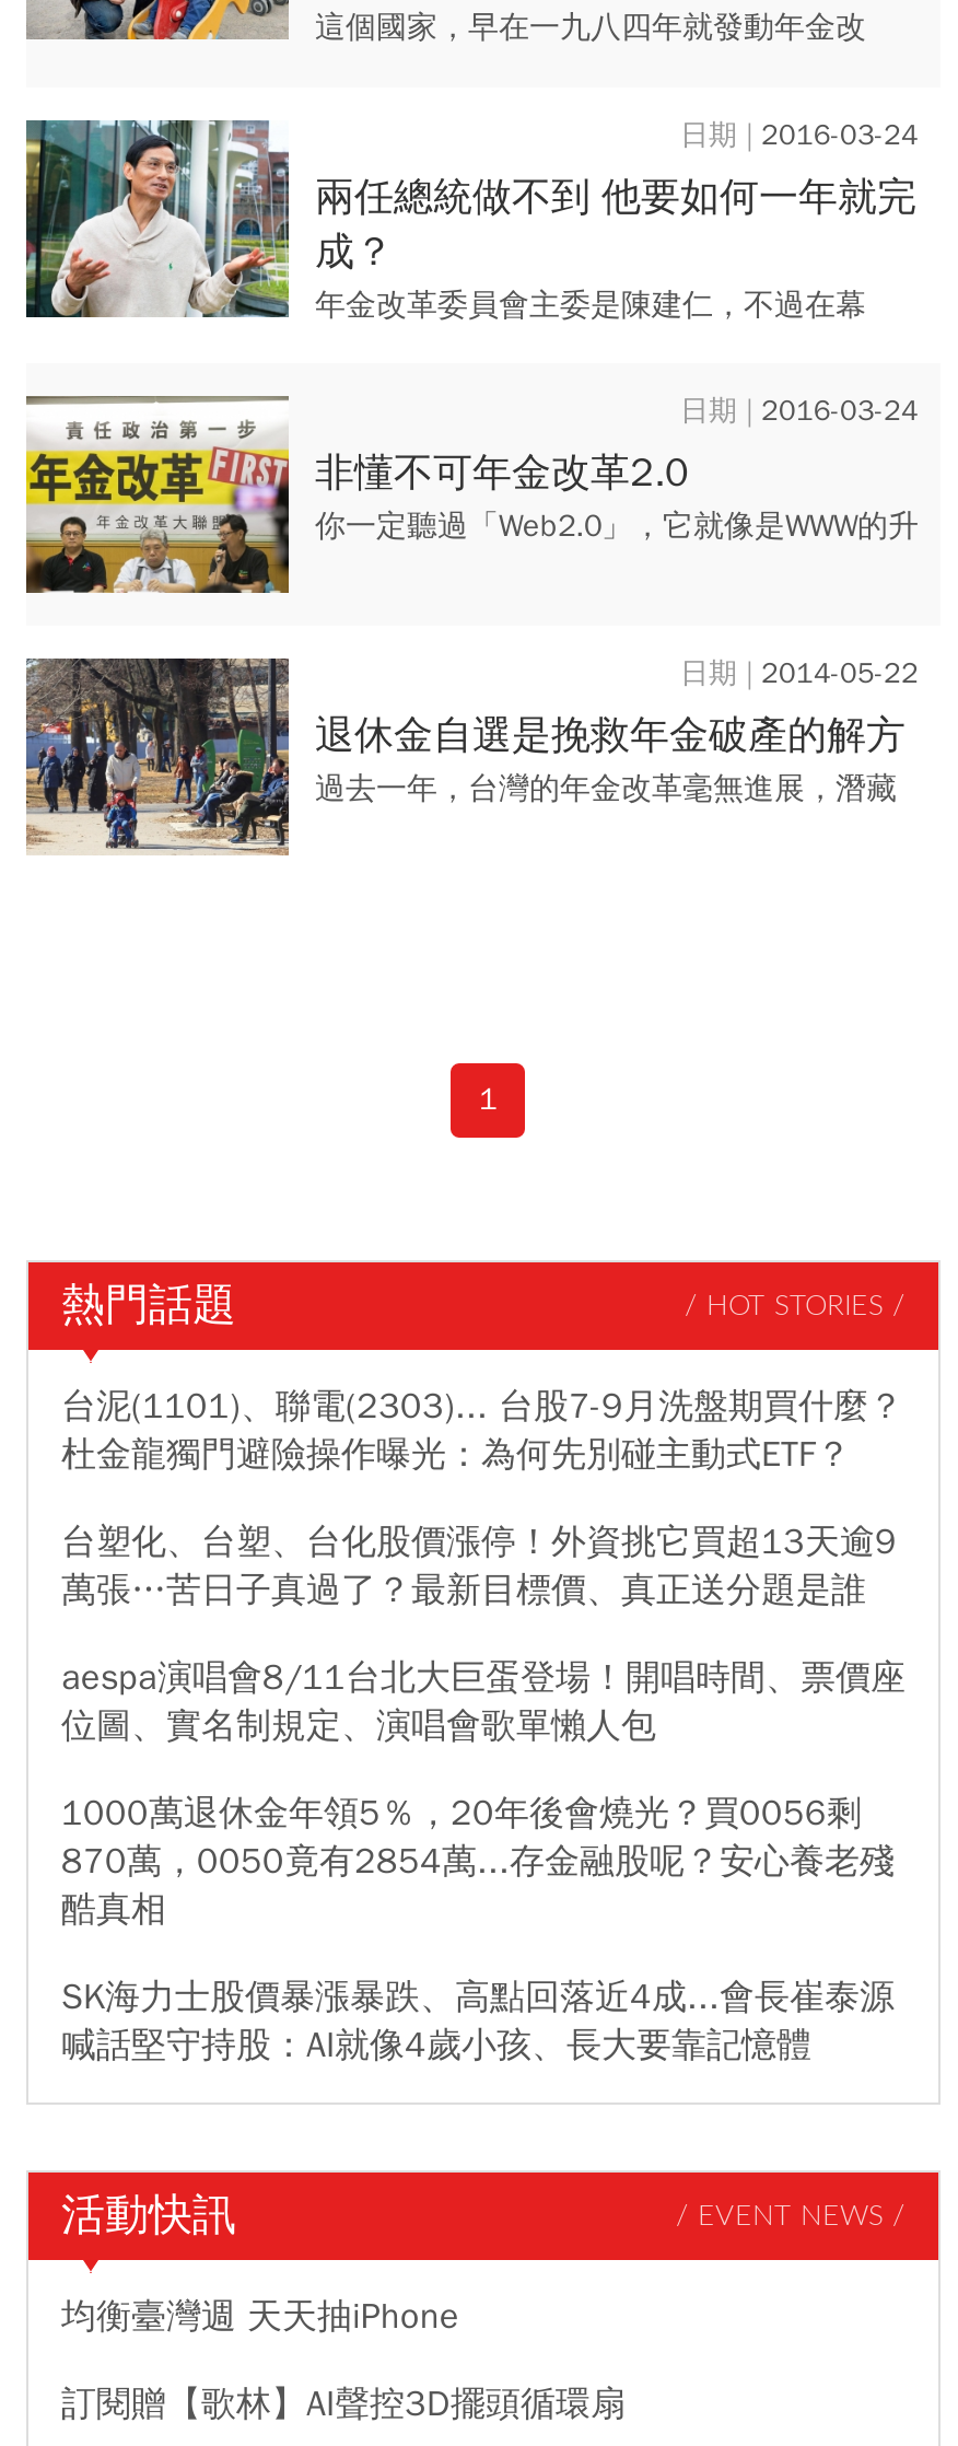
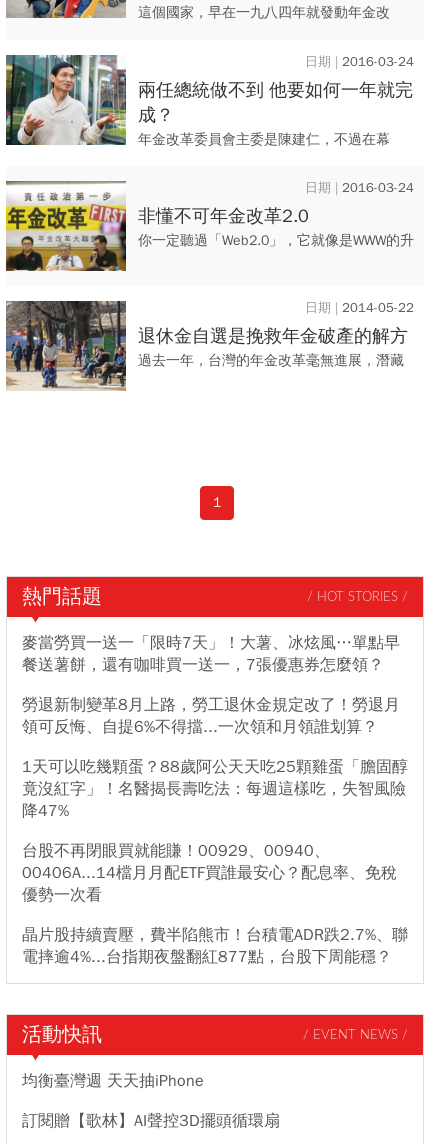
[61,1386,903,1477] 台泥(1101)、聯電(2303)... 台股7-9月洗盤期買什麼？ | 杜金龍獨門避險操作曝光：為何先別碰主動式ETF？ -> [22,633,400,675] 麥當勞買一送一「限時7天」！大薯、冰炫風…單點早 | 餐送薯餅，還有咖啡買一送一，7張優惠券怎麼領？
[61,1521,897,1613] 台塑化、台塑、台化股價漲停！外資挑它買超13天逾9 | 萬張…苦日子真過了？最新目標價、真正送分題是誰 -> [22,695,400,737] 勞退新制變革8月上路，勞工退休金規定改了！勞退月 | 領可反悔、自提6%不得擋...一次領和月領誰划算？
[61,1657,906,1749] aespa演唱會8/11台北大巨蛋登場！開唱時間、票價座 | 位圖、實名制規定、演唱會歌單懶人包 -> [22,757,408,821] 1天可以吃幾顆蛋？88歲阿公天天吃25顆雞蛋「膽固醇 | 竟沒紅字」！名醫揭長壽吃法：每週這樣吃，失智風險 | 降47%
[61,1792,895,1933] 1000萬退休金年領5％，20年後會燒光？買0056剩 | 870萬，0050竟有2854萬...存金融股呢？安心養老殘 | 酷真相 -> [22,841,397,905] 台股不再閉眼買就能賺！00929、00940、 | 00406A...14檔月月配ETF買誰最安心？配息率、免稅 | 優勢一次看
[61,1976,895,2068] SK海力士股價暴漲暴跌、高點回落近4成...會長崔泰源 | 喊話堅守持股：AI就像4歲小孩、長大要靠記憶體 -> [22,925,408,967] 晶片股持續賣壓，費半陷熊市！台積電ADR跌2.7%、聯 | 電摔逾4%...台指期夜盤翻紅877點，台股下周能穩？

